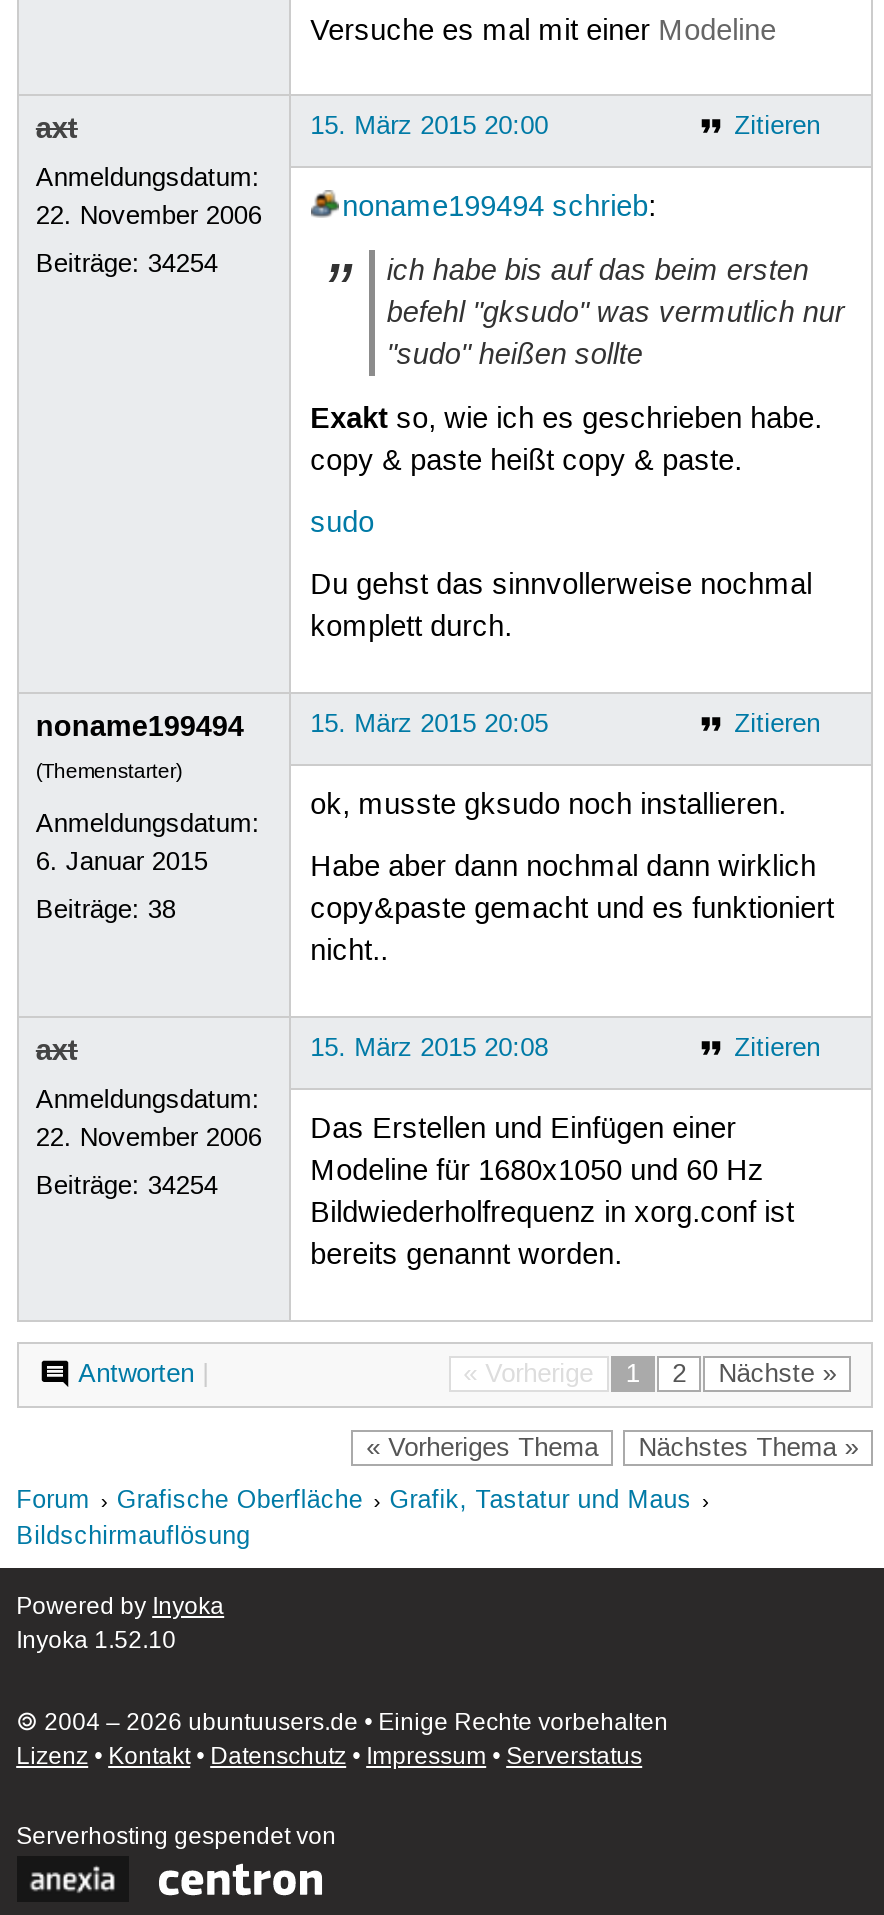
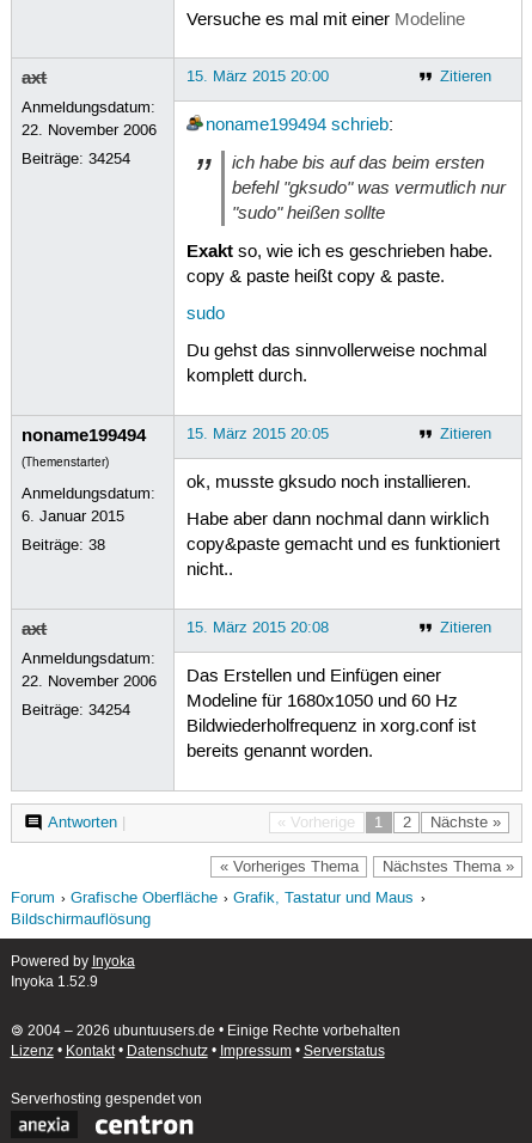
[16,1627,176,1657] Inyoka 1.52.10 -> [10,974,98,992] Inyoka 1.52.9

